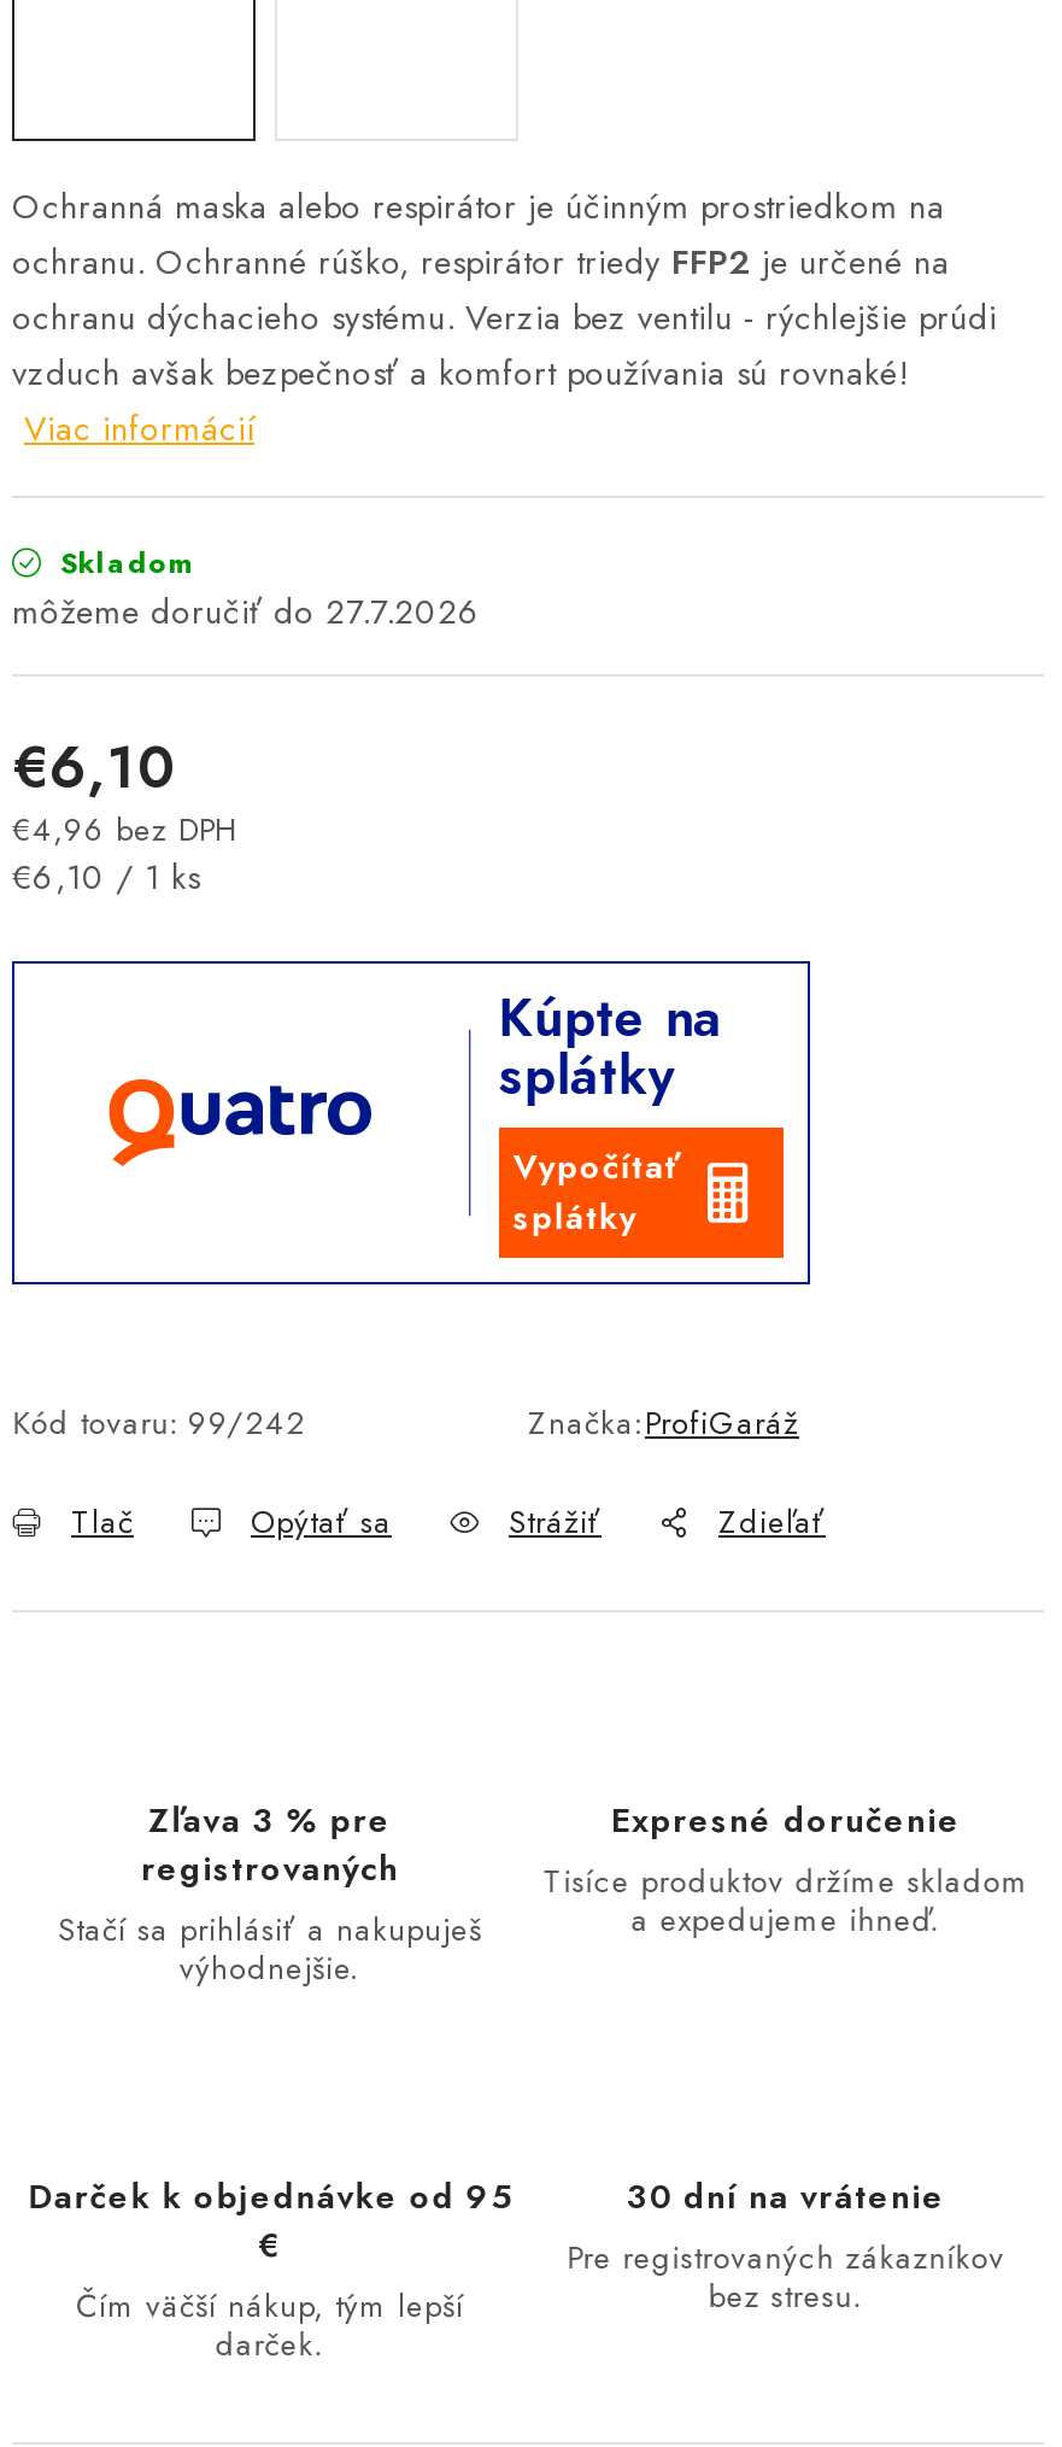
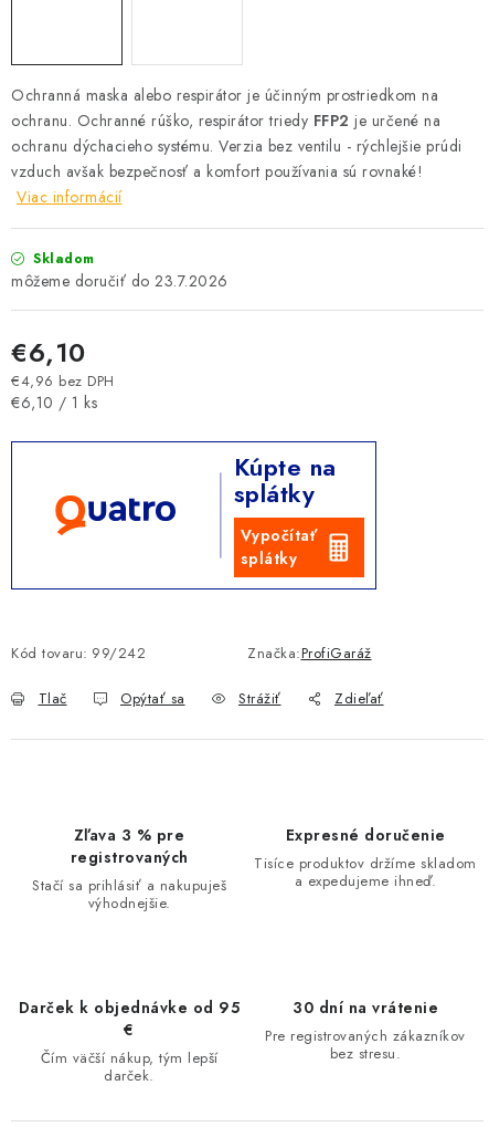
[325,587,481,636] 27.7.2026 -> [155,270,228,292] 23.7.2026

